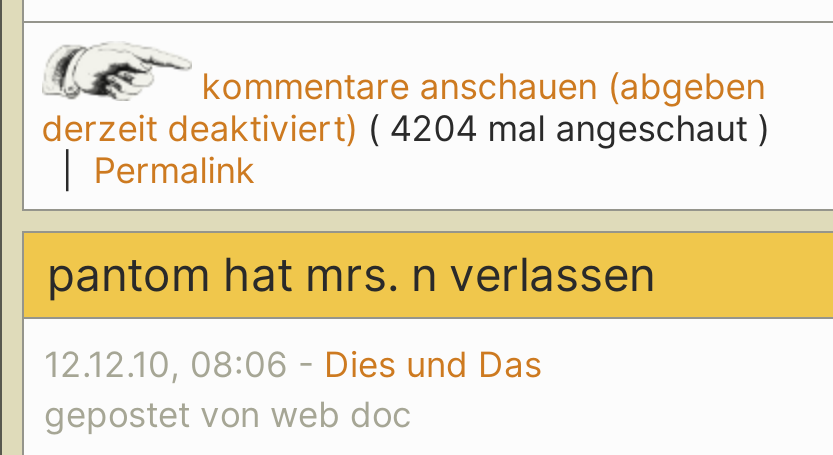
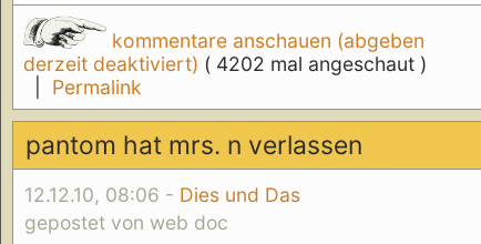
[42,108,770,150] derzeit deaktiviert) ( 4204 mal angeschaut ) -> [23,53,426,76] derzeit deaktiviert) ( 4202 mal angeschaut )

